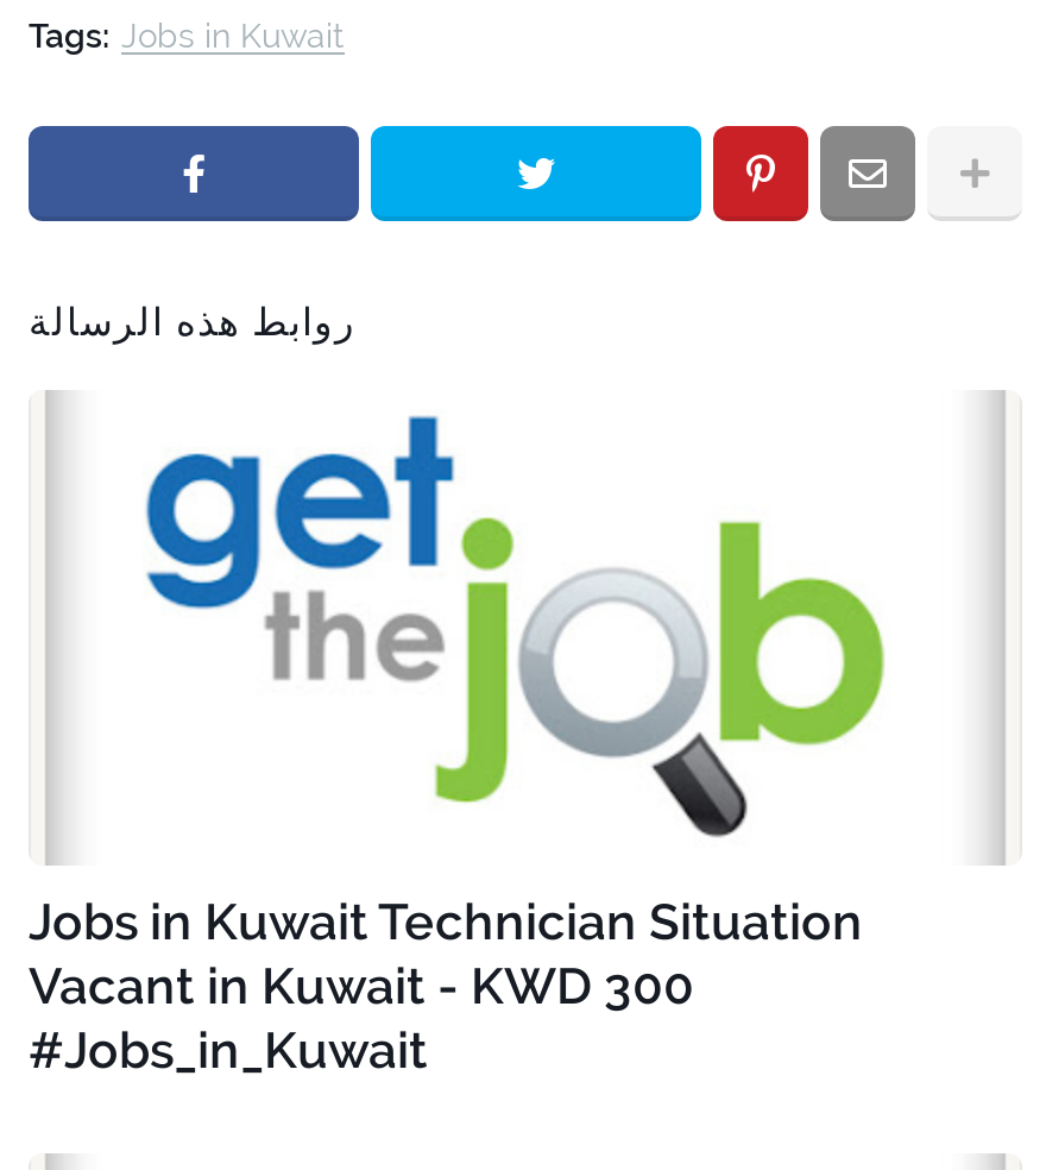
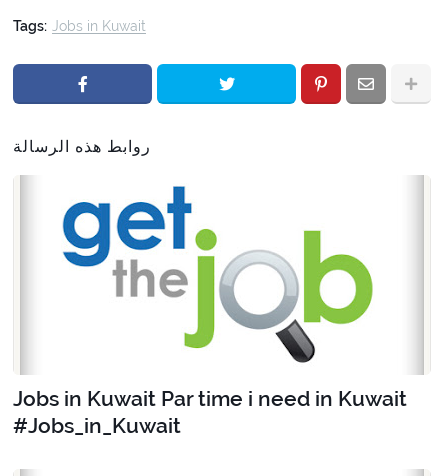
[29,892,863,1016] Jobs in Kuwait Technician Situation | Vacant in Kuwait - KWD 300 -> [13,386,407,411] Jobs in Kuwait Par time i need in Kuwait

